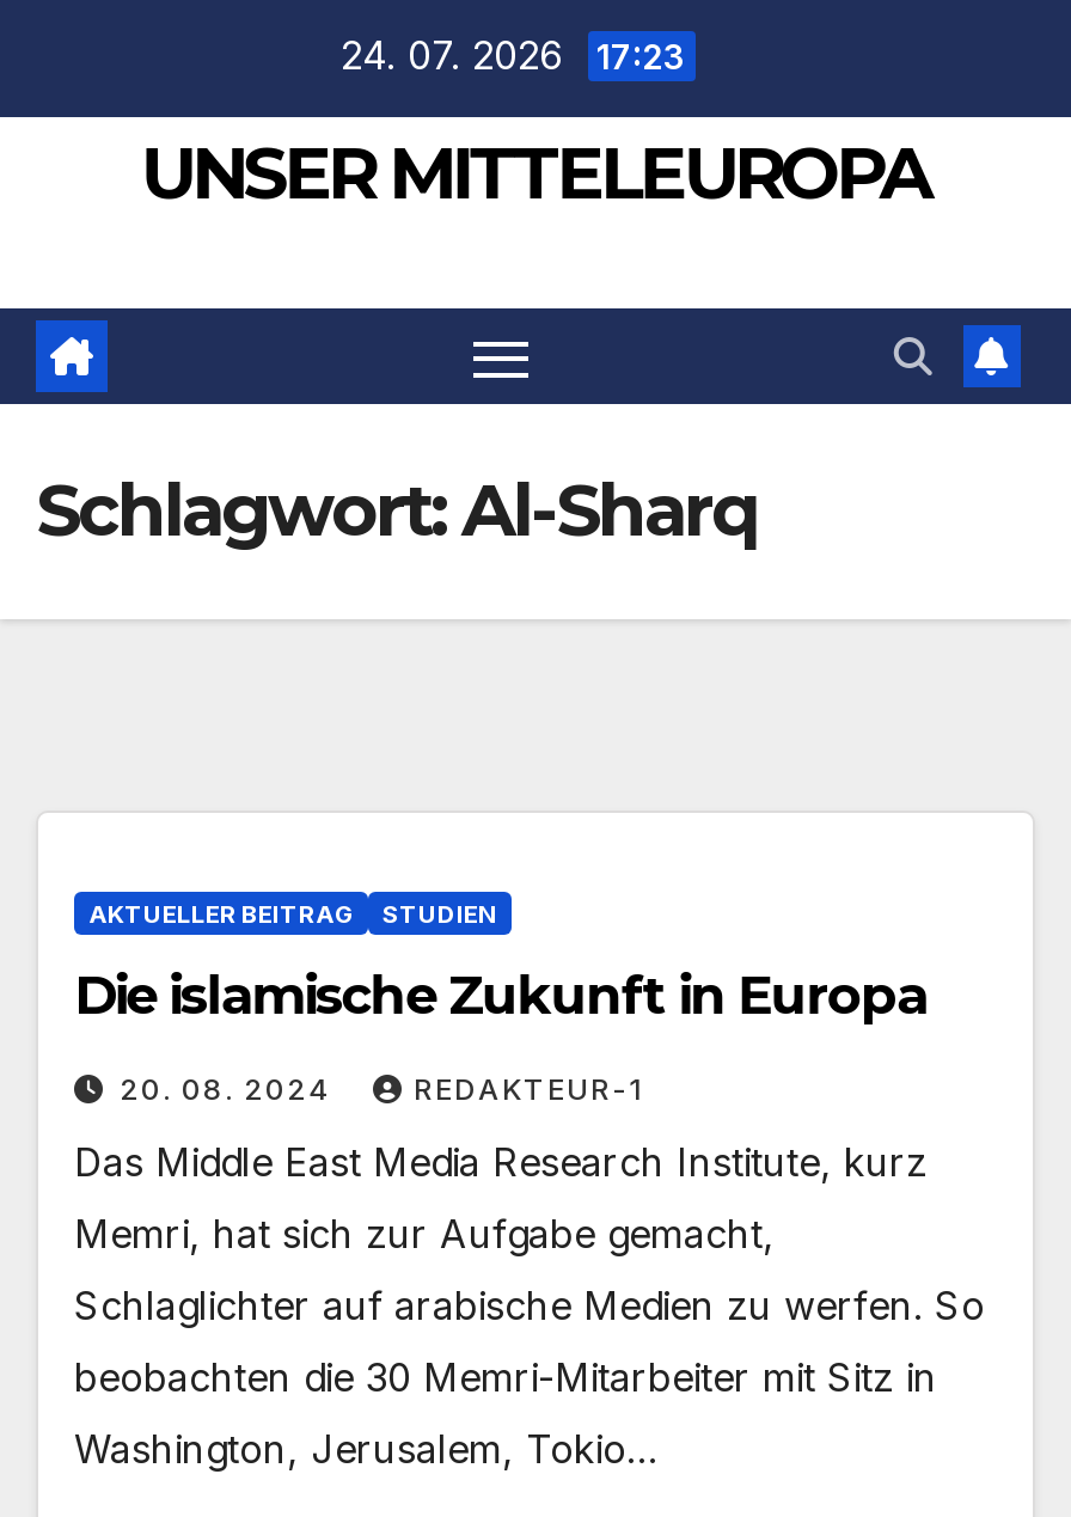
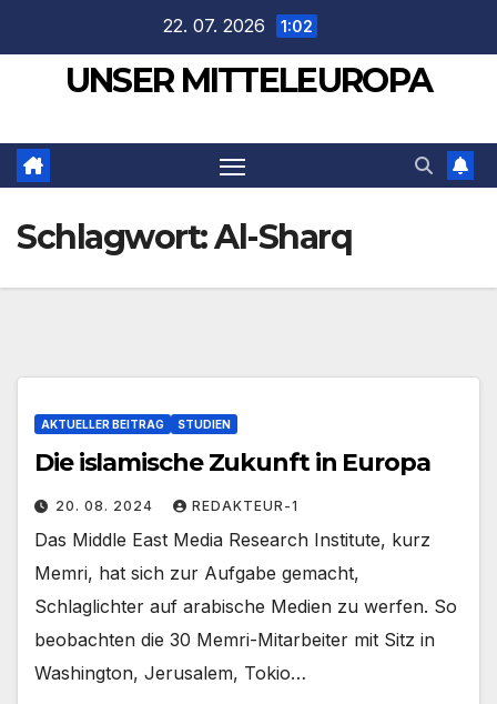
[341,31,685,79] 24. 07. 2026 17:23 -> [163,14,313,37] 22. 07. 2026 1:02

